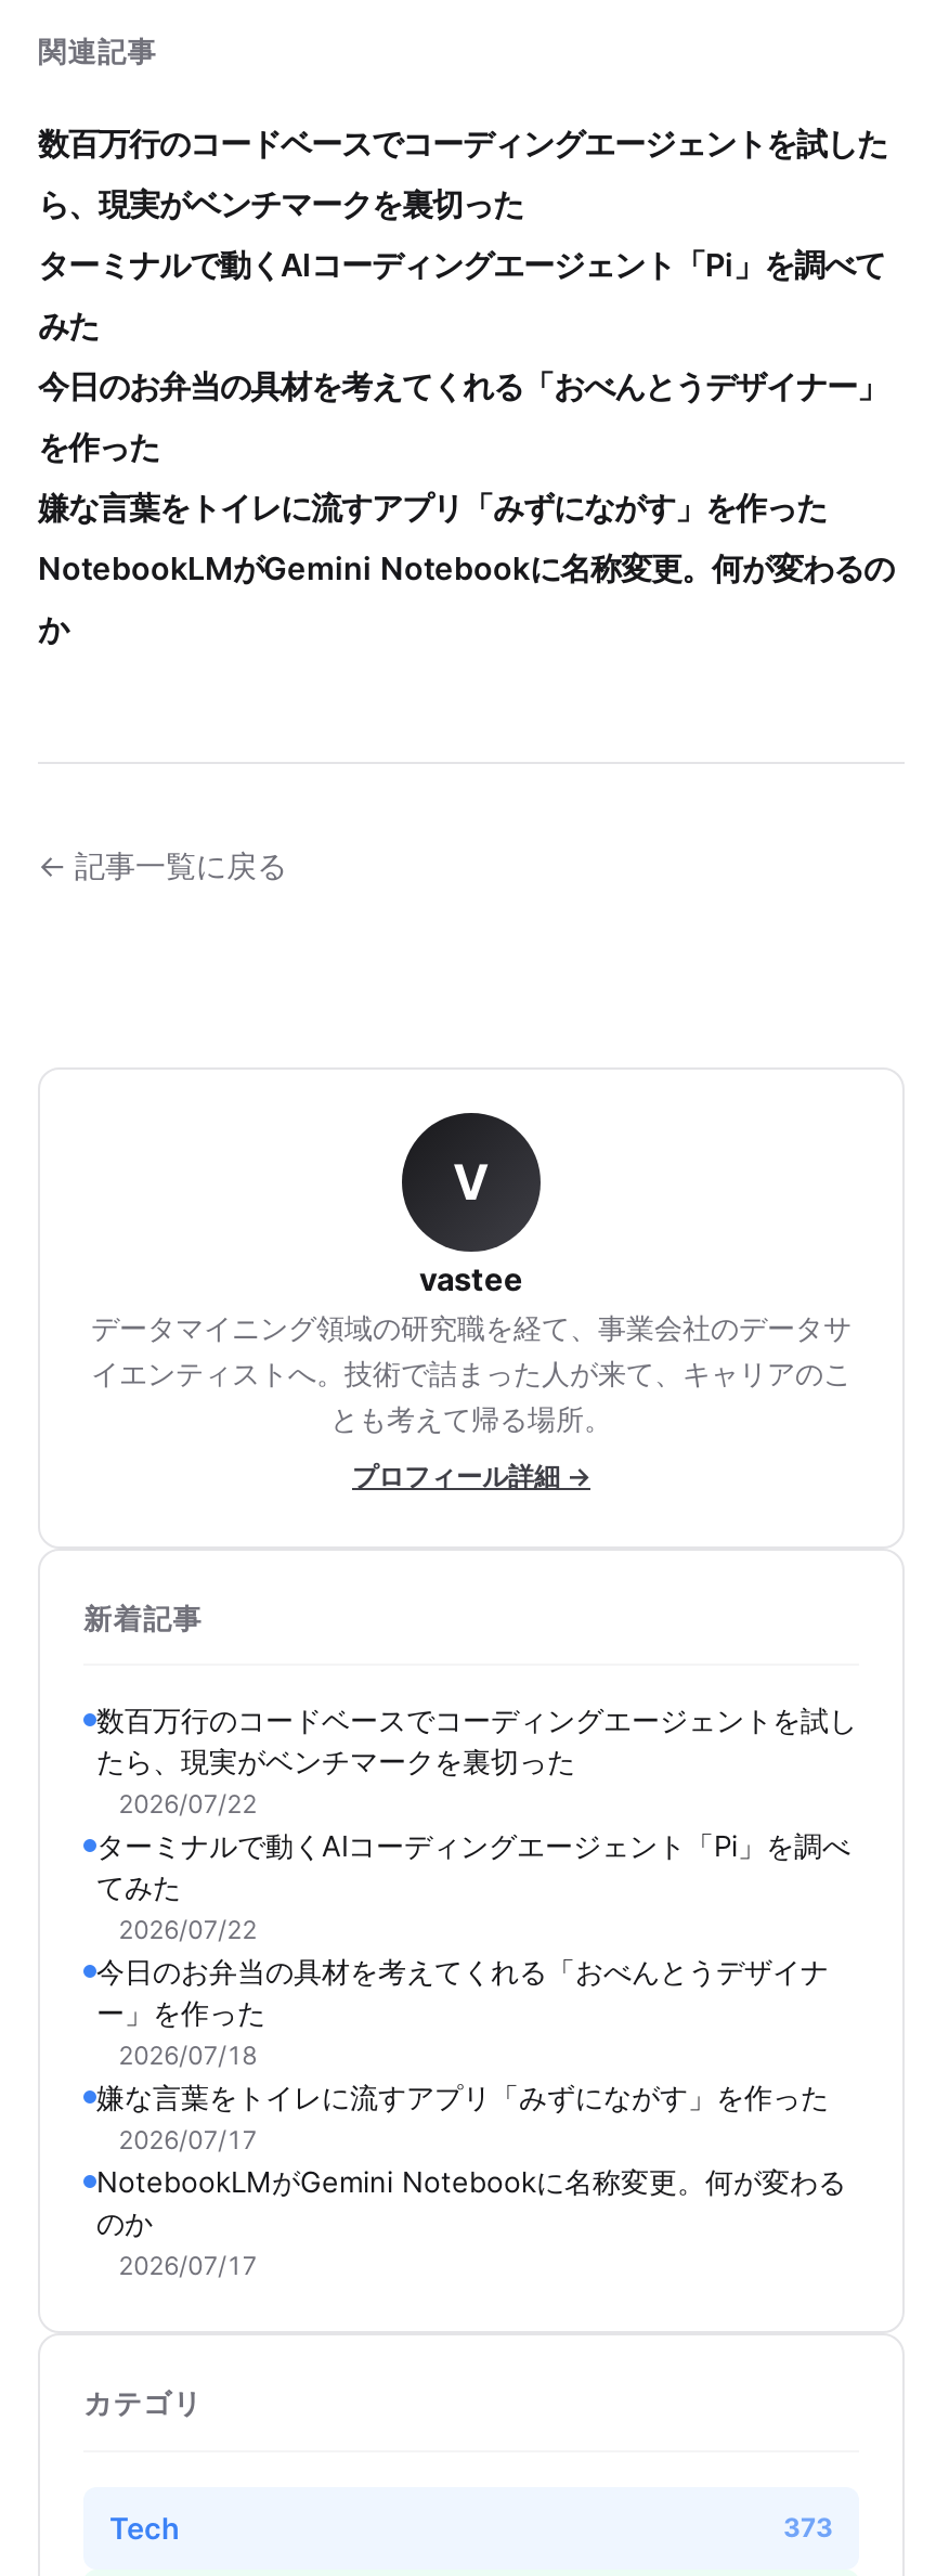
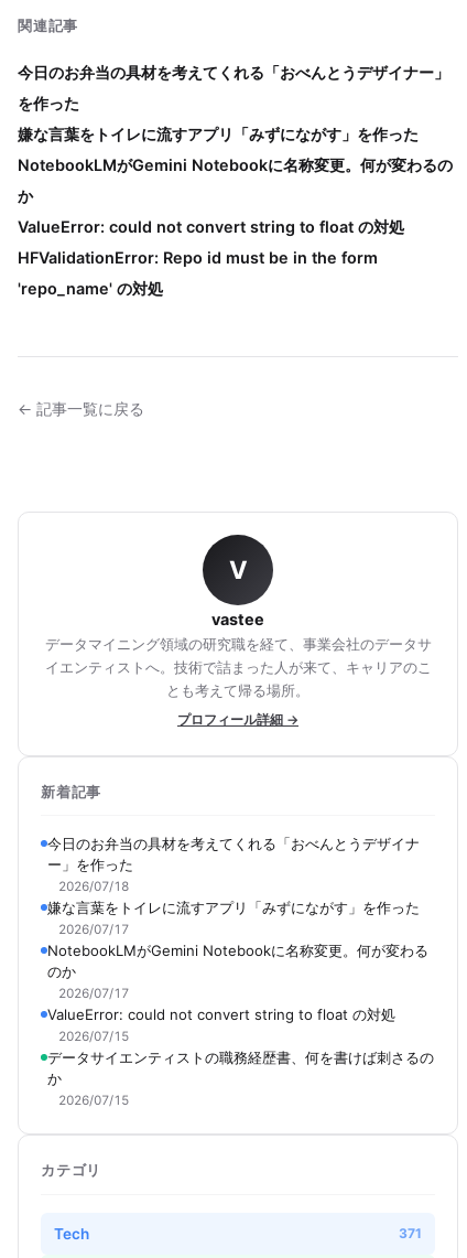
[38,124,887,342] 数百万行のコードベースでコーディングエージェントを試した | ら、現実がベンチマークを裏切った | ターミナルで動くAIコーディングエージェント「Pi」を調べて | みた -> none
moved [38,366,894,646] -> [18,62,453,205]: 今日のお弁当の具材を考えてくれる「おべんとうデザイナー」 | を作った | 嫌な言葉をトイレに流すアプリ「みずにながす」を作った | NotebookLMがGemini Notebookに名称変更。何が変わるの | か
none -> [18,217,404,297] ValueError: could not convert string to float の対処 | HFValidationError: Repo id must be in the form | 'repo_name' の対処
[96,1703,857,1945] 数百万行のコードベースでコーディングエージェントを試し | たら、現実がベンチマークを裏切った | 2026/07/22 | ターミナルで動くAIコーディングエージェント「Pi」を調べ | てみた | 2026/07/22 -> none
moved [96,1954,846,2281] -> [47,835,428,1001]: 今日のお弁当の具材を考えてくれる「おべんとうデザイナ | ー」を作った | 2026/07/18 | 嫌な言葉をトイレに流すアプリ「みずにながす」を作った | 2026/07/17 | NotebookLMがGemini Notebookに名称変更。何が変わる | のか | 2026/07/17
none -> [47,1006,434,1108] ValueError: could not convert string to float の対処 | 2026/07/15 | データサイエンティストの職務経歴書、何を書けば刺さるの | か | 2026/07/15
[783,2512,833,2544] 373 -> [399,1225,422,1242] 371

